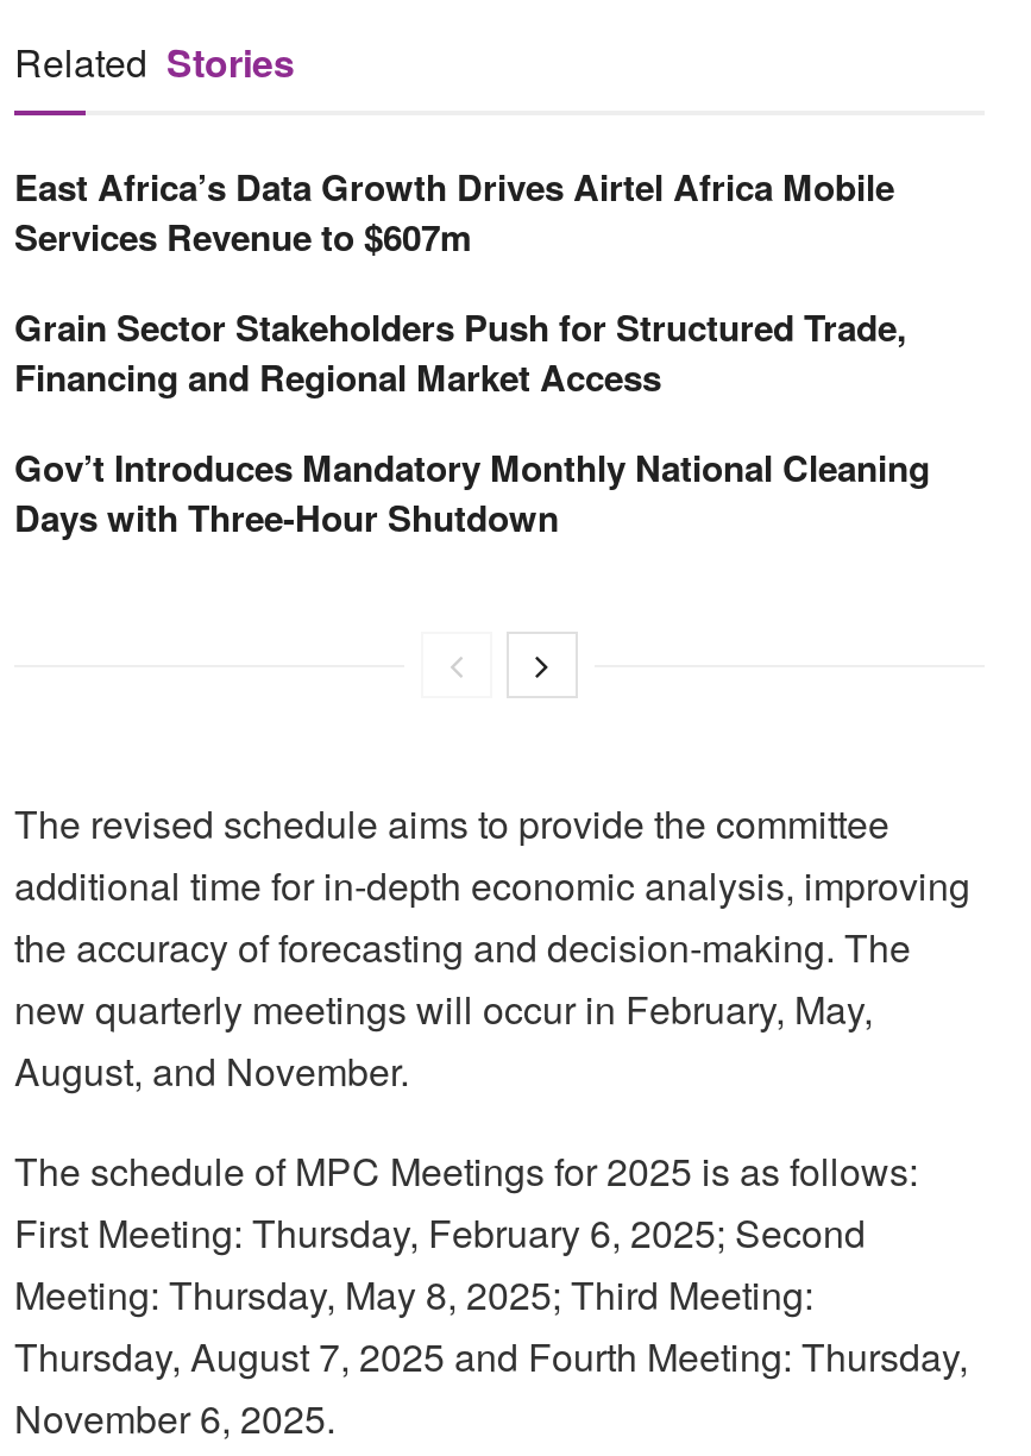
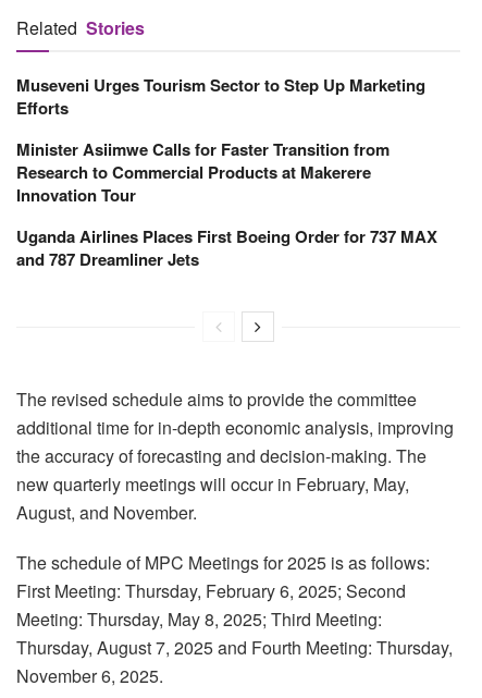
[14,160,894,262] East Africa’s Data Growth Drives Airtel Africa Mobile | Services Revenue to $607m -> [16,73,425,120] Museveni Urges Tourism Sector to Step Up Marketing | Efforts
[14,300,906,403] Grain Sector Stakeholders Push for Structured Trade, | Financing and Regional Market Access -> [16,137,390,207] Minister Asiimwe Calls for Faster Transition from | Research to Commercial Products at Makerere | Innovation Tour
[14,441,930,543] Gov’t Introduces Mandatory Monthly National Cleaning | Days with Three-Hour Shutdown -> [16,224,437,271] Uganda Airlines Places First Boeing Order for 737 MAX | and 787 Dreamliner Jets

